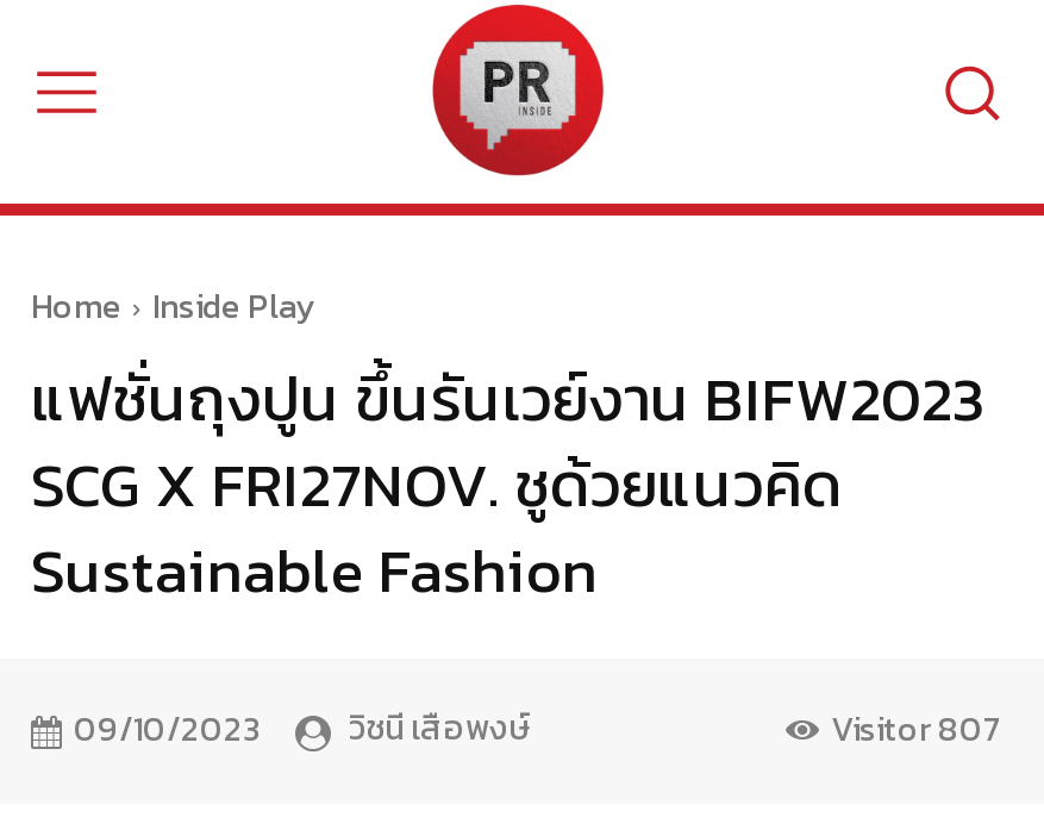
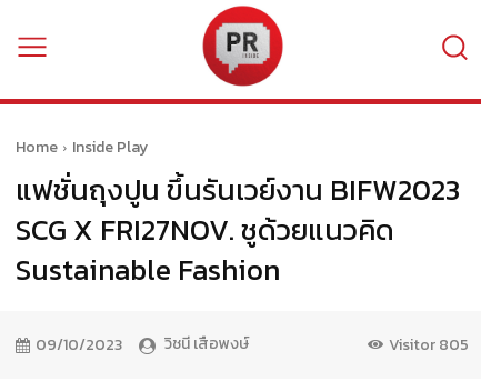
[831,705,1002,755] Visitor807 -> [389,333,469,356] Visitor805

